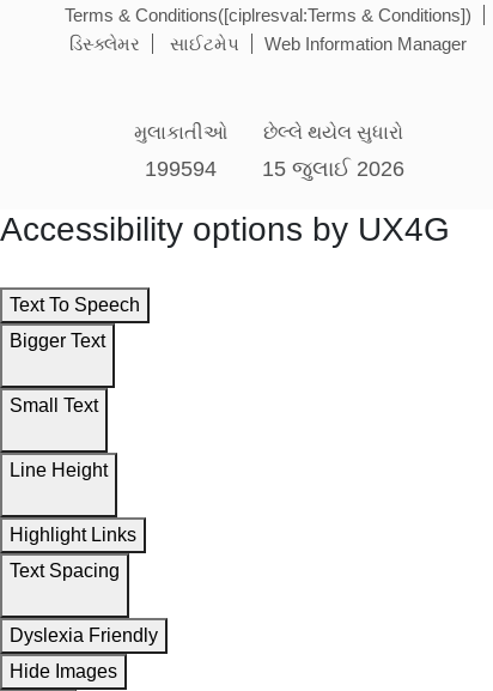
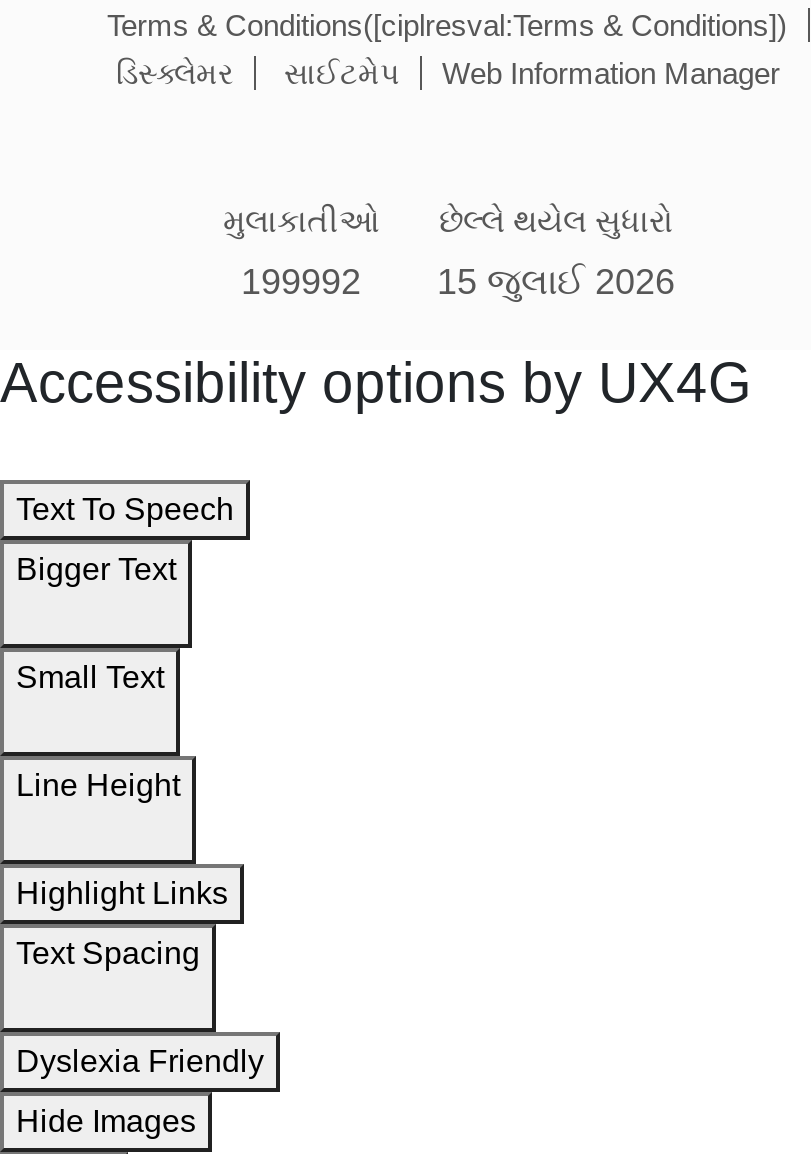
[144,156,216,180] 199594 -> [241,261,361,301] 199992

